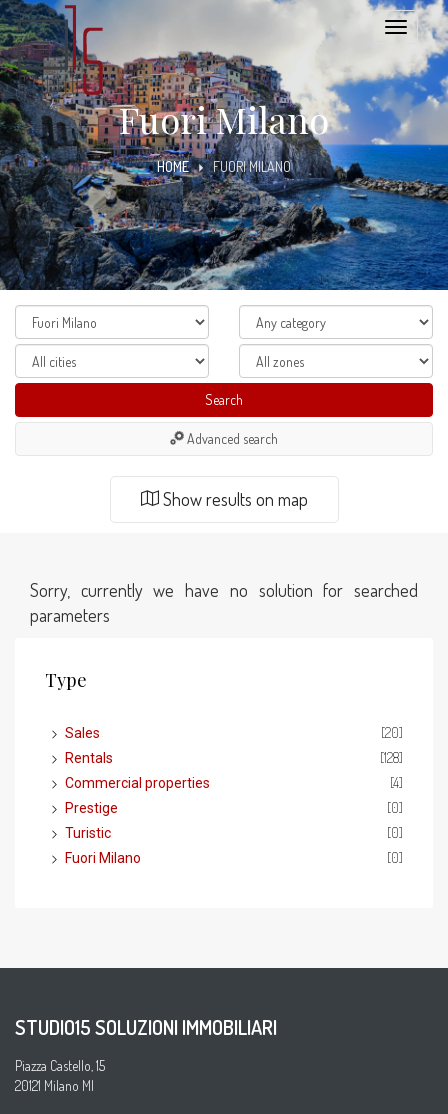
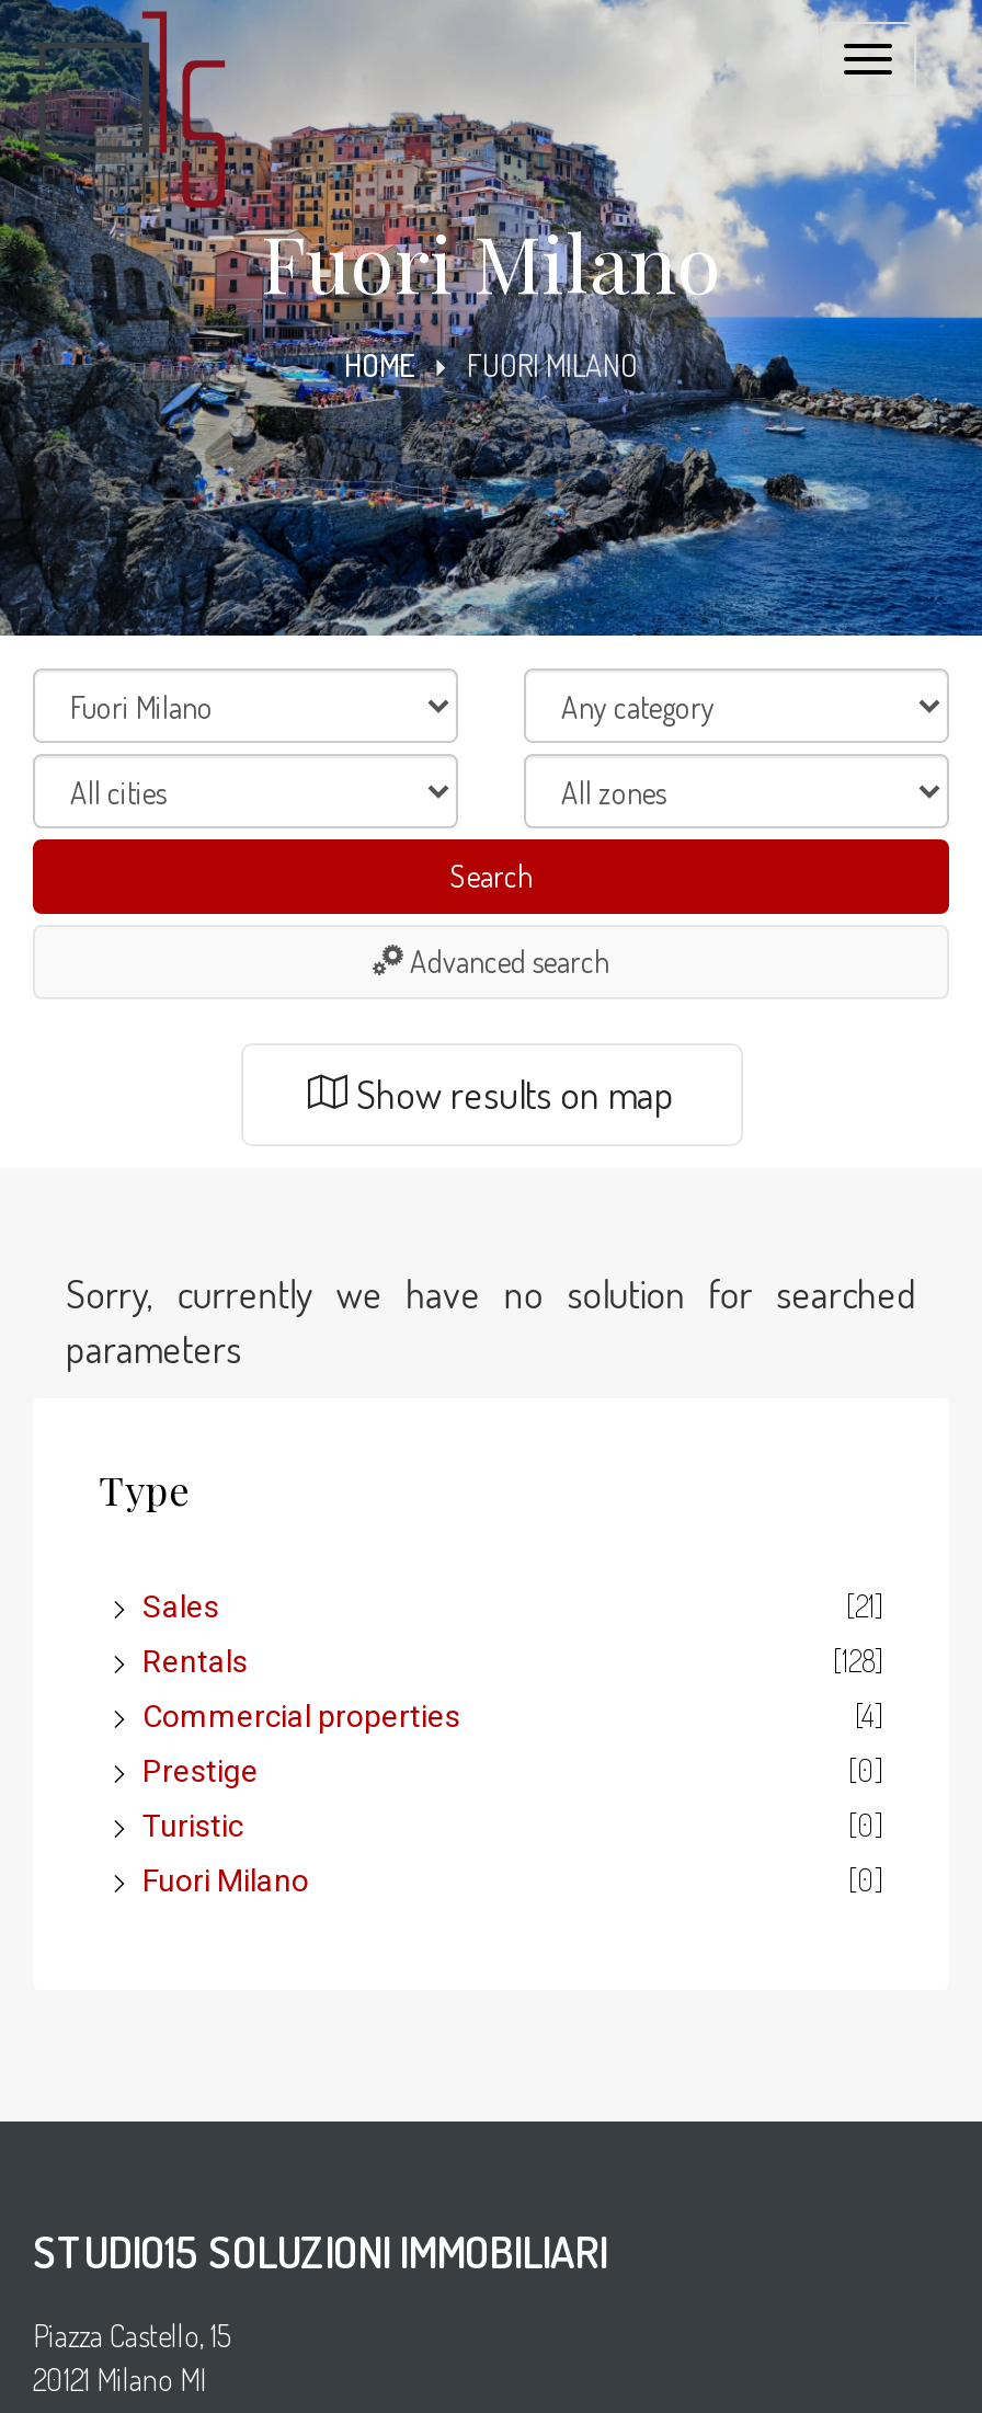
[381,724,403,741] [20] -> [846,1587,883,1624] [21]

